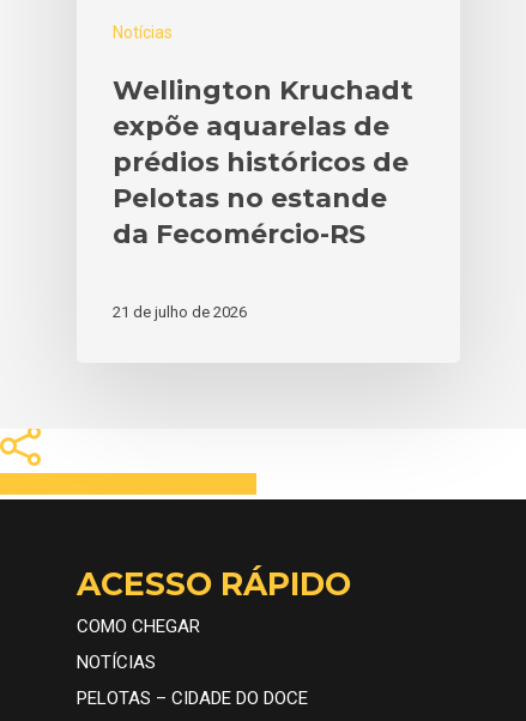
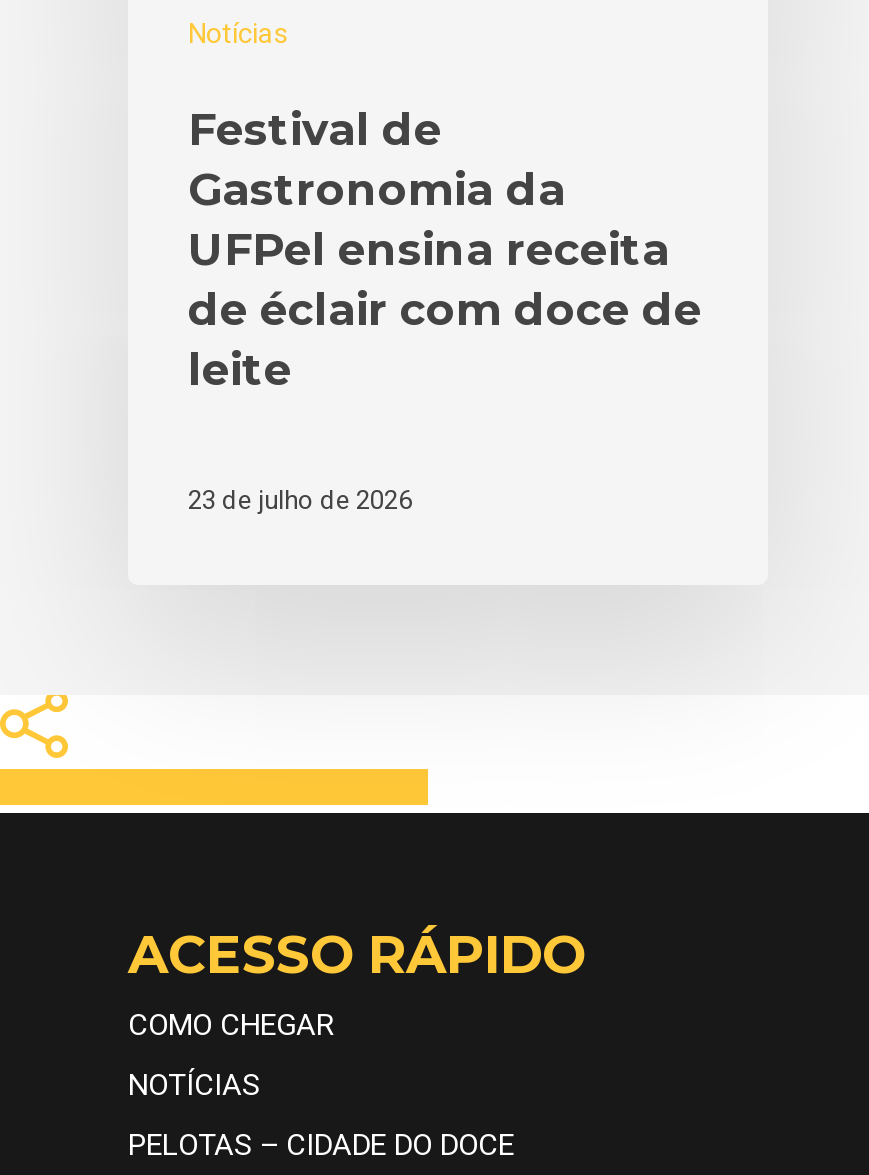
[113,74,413,250] Wellington Kruchadt | expõe aquarelas de | prédios históricos de | Pelotas no estande | da Fecomércio-RS -> [188,102,702,396] Festival de | Gastronomia da | UFPel ensina receita | de éclair com doce de | leite
[113,302,247,320] 21 de julho de 2026 -> [188,484,412,514] 23 de julho de 2026

